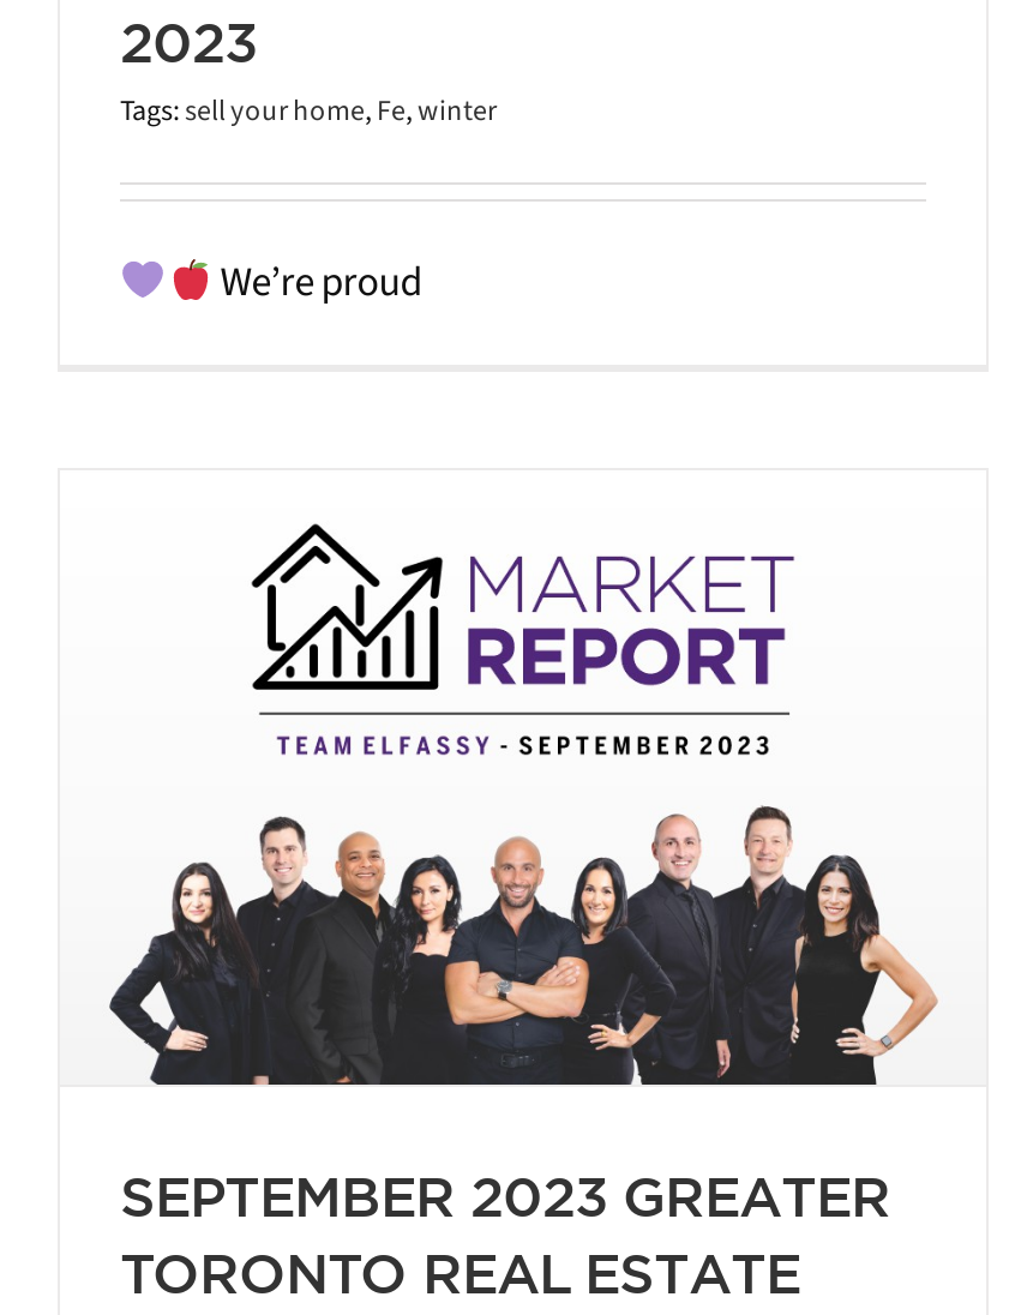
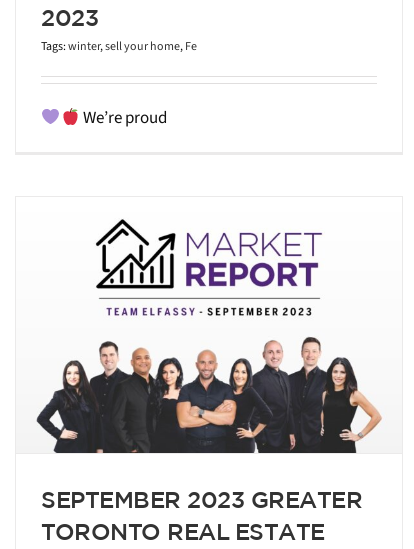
[120,91,497,132] Tags: sell your home, Fe, winter -> [41,38,197,55] Tags: winter, sell your home, Fe

